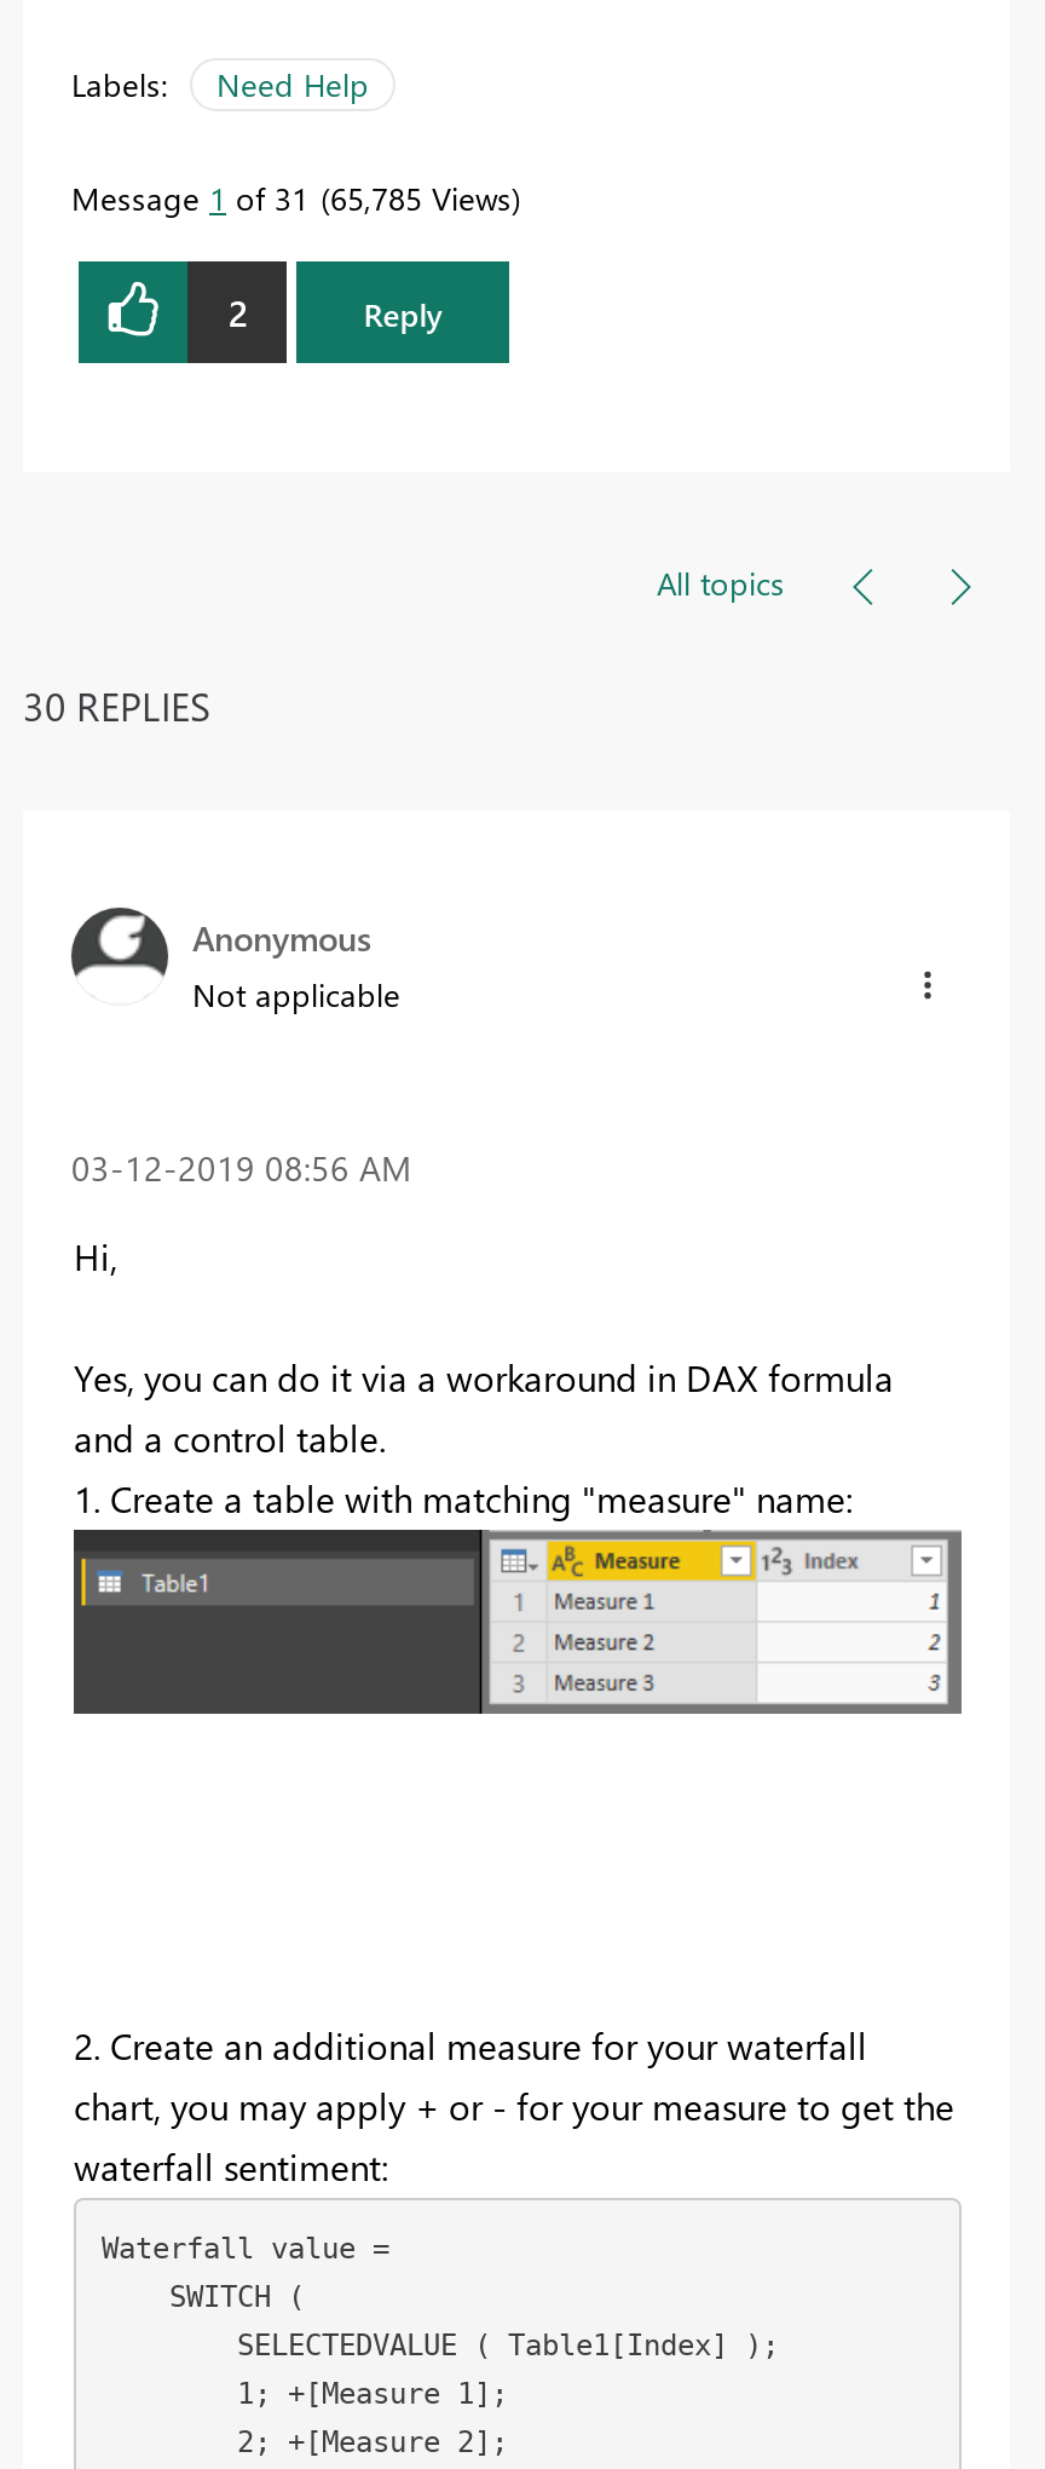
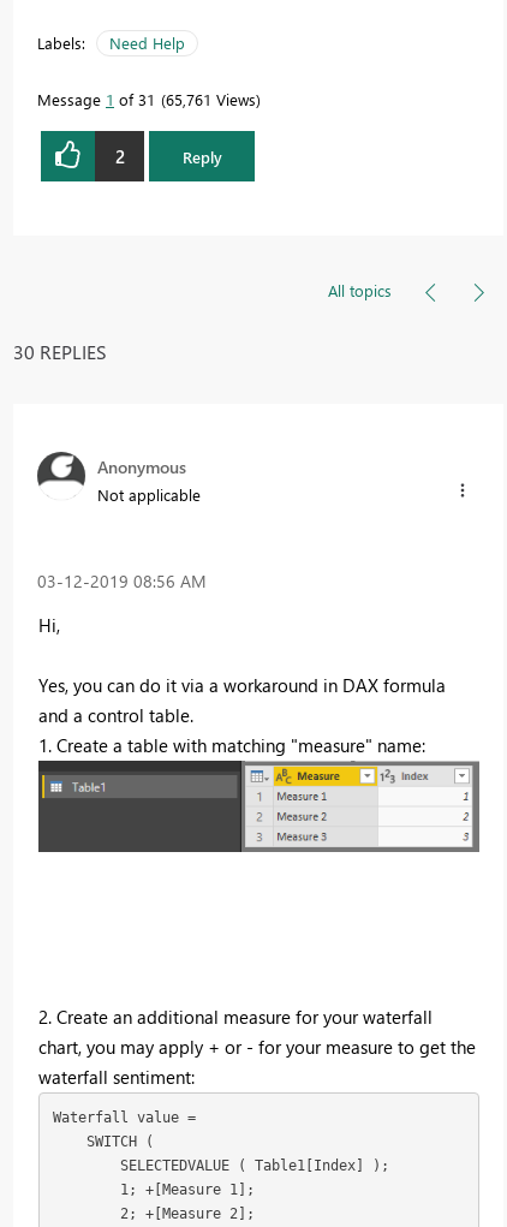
[71,177,512,218] Message 1 of 31 65,785 Views -> [37,89,256,109] Message 1 of 31 65,761 Views

